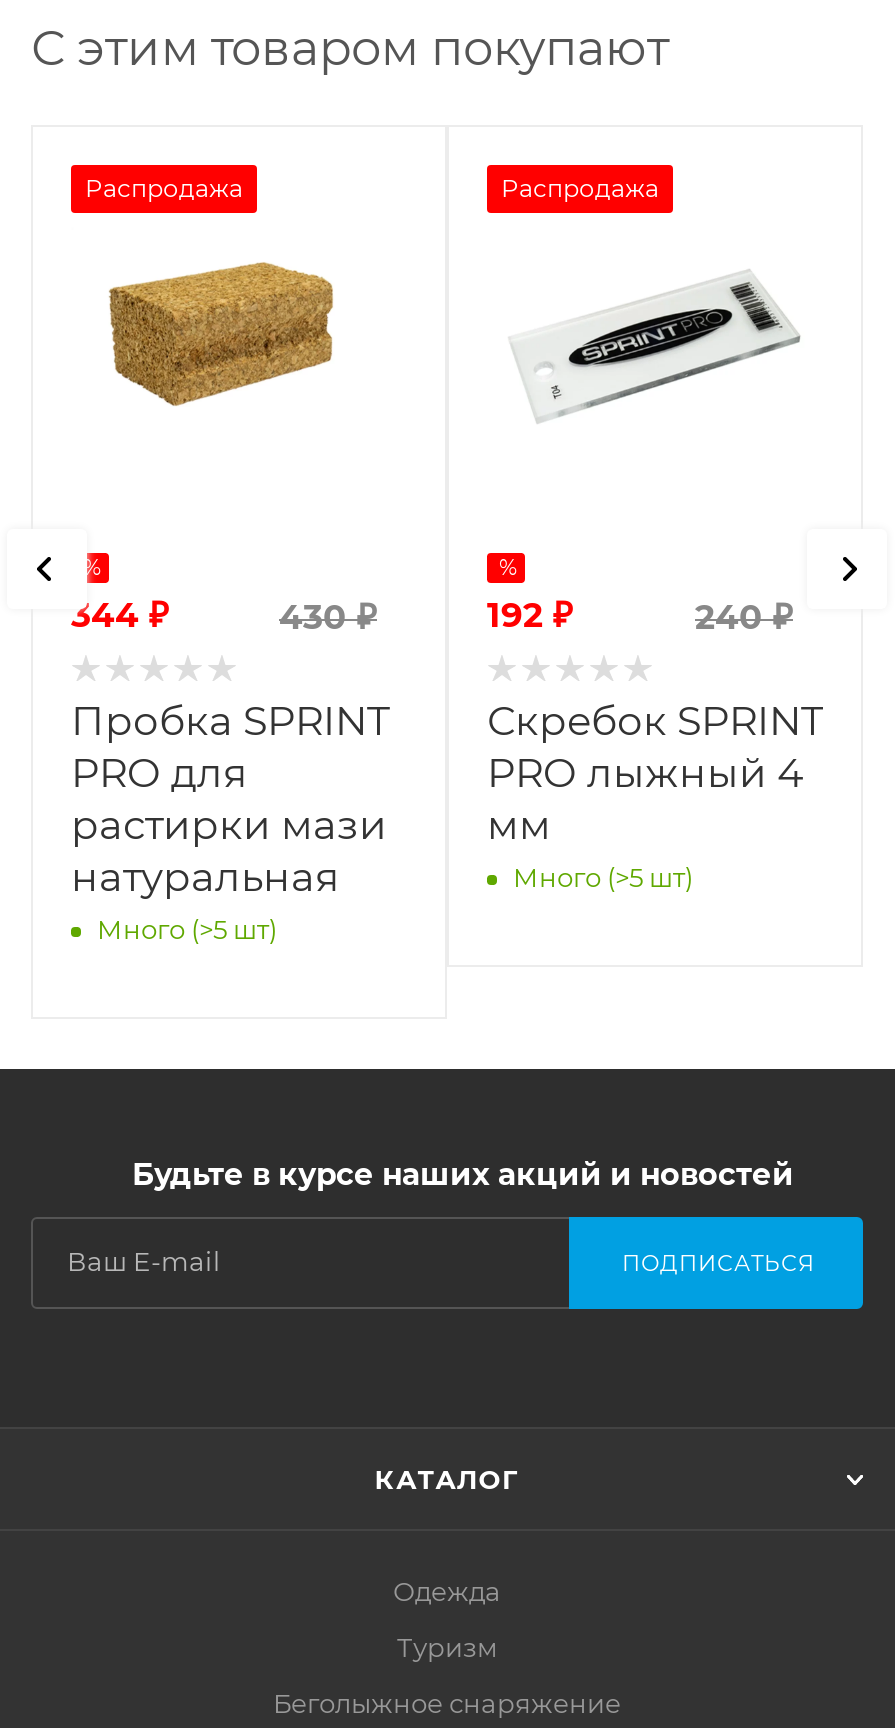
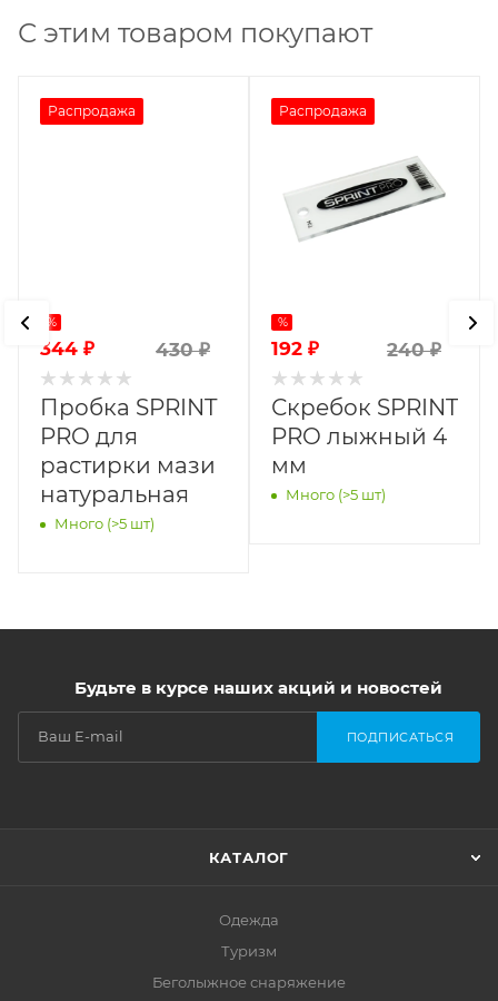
[107,261,335,407] [image] -> none

